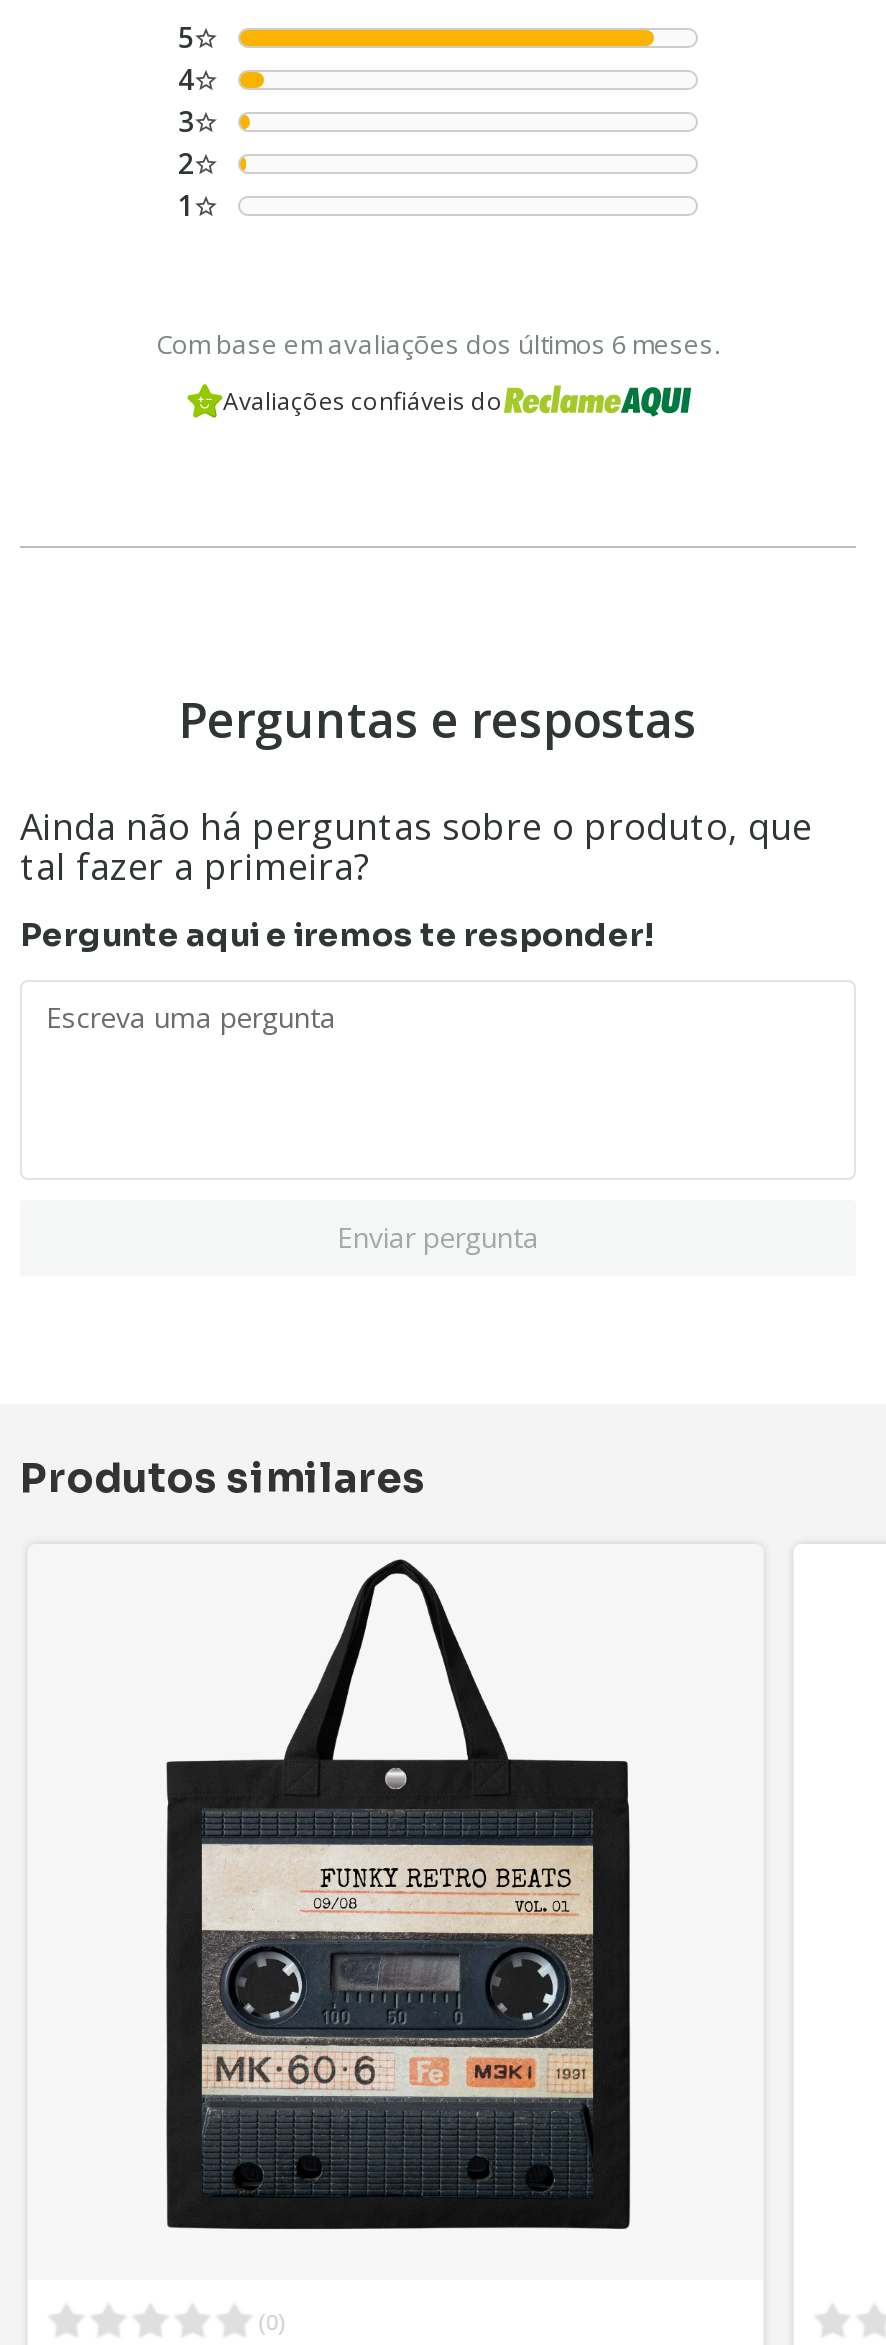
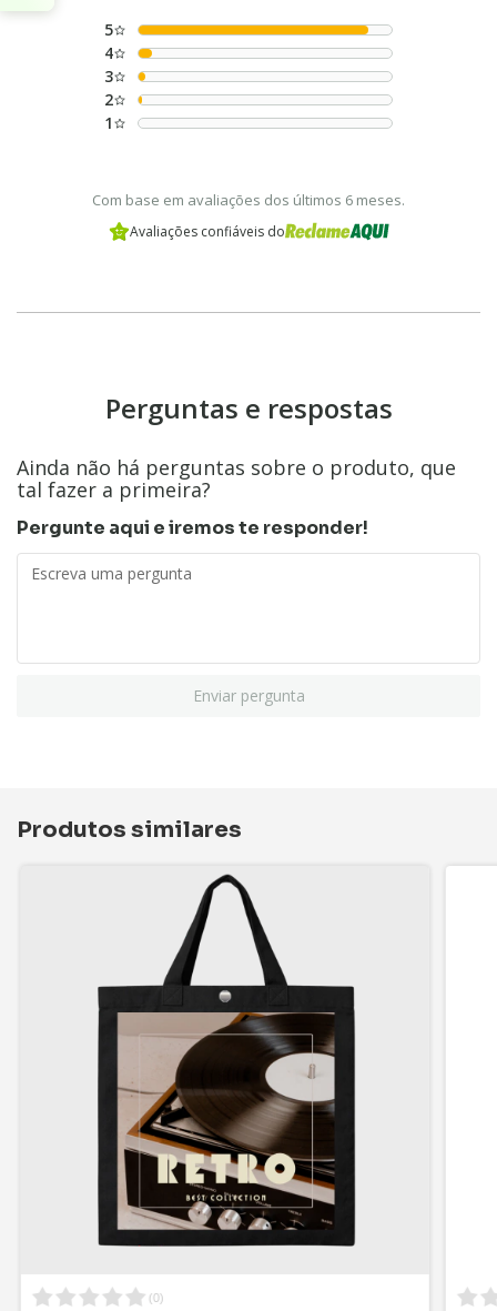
[202,1808,596,2200] [image] -> [116,1011,336,1231] [image]

